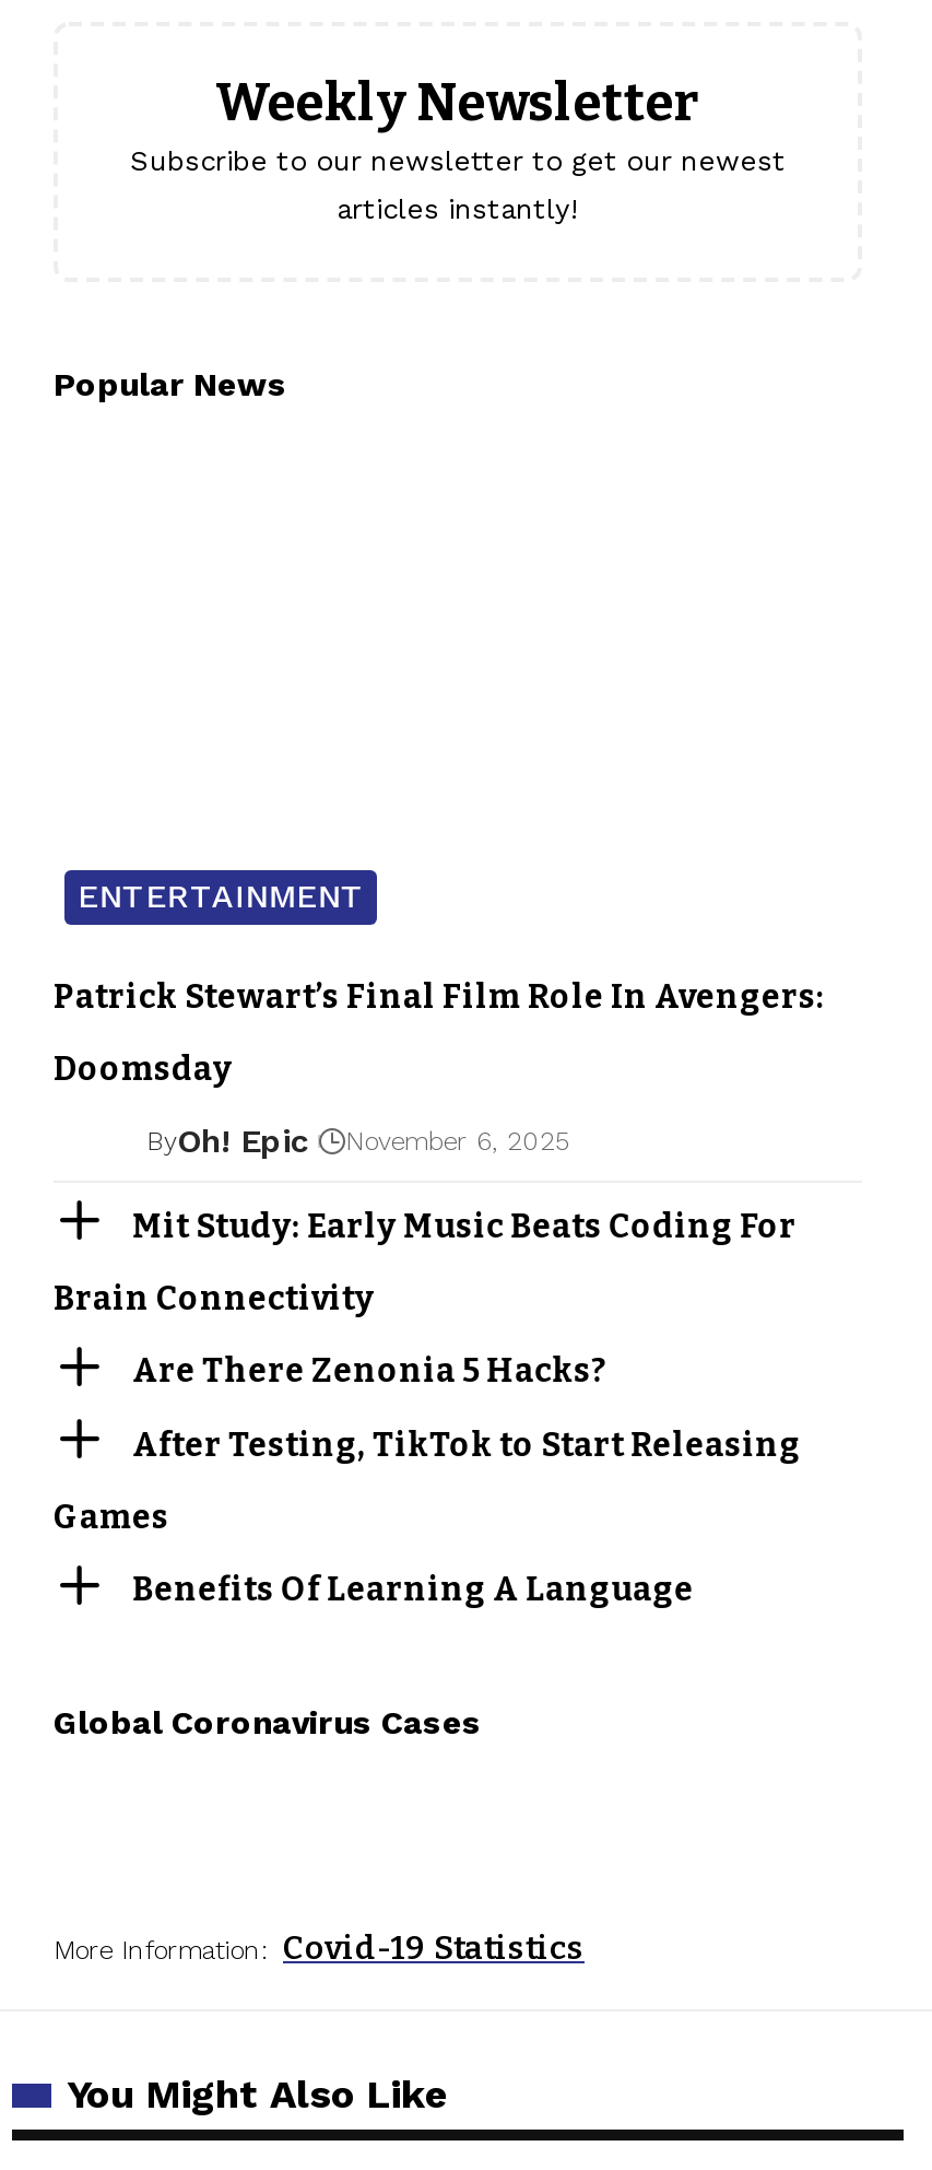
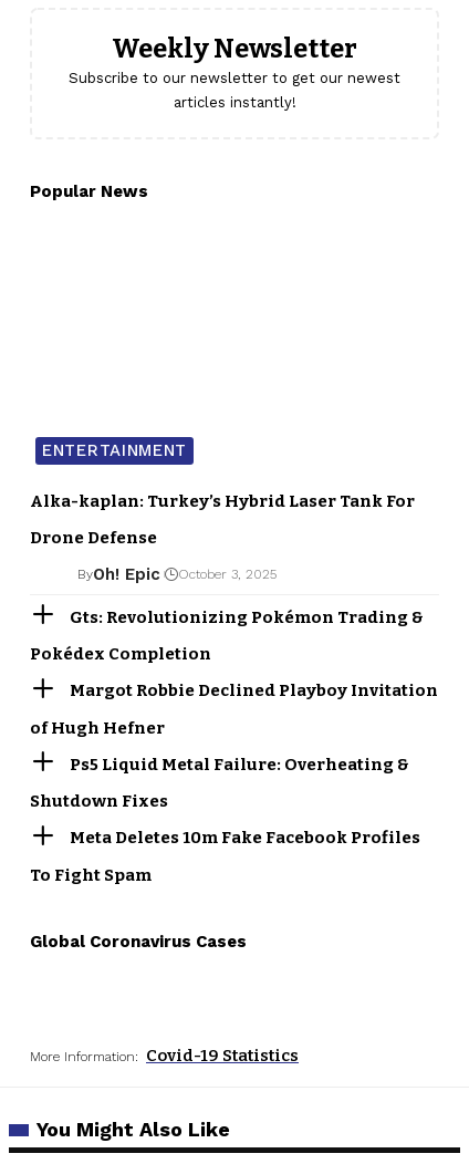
[54,976,825,1016] Patrick Stewart’s Final Film Role In Avengers: -> [30,491,415,511] Alka-kaplan: Turkey’s Hybrid Laser Tank For
[54,1049,233,1088] Doomsday -> [30,527,157,547] Drone Defense
[54,1126,801,1610] November 6, 2025 | Mit Study: Early Music Beats Coding For | Brain Connectivity | Are There Zenonia 5 Hacks? | After Testing, TikTok to Start Releasing | Games | Benefits Of Learning A Language -> [30,567,438,885] October 3, 2025 | Gts: Revolutionizing Pokémon Trading & | Pokédex Completion | Margot Robbie Declined Playboy Invitation | of Hugh Hefner | Ps5 Liquid Metal Failure: Overheating & | Shutdown Fixes | Meta Deletes 10m Fake Facebook Profiles | To Fight Spam

